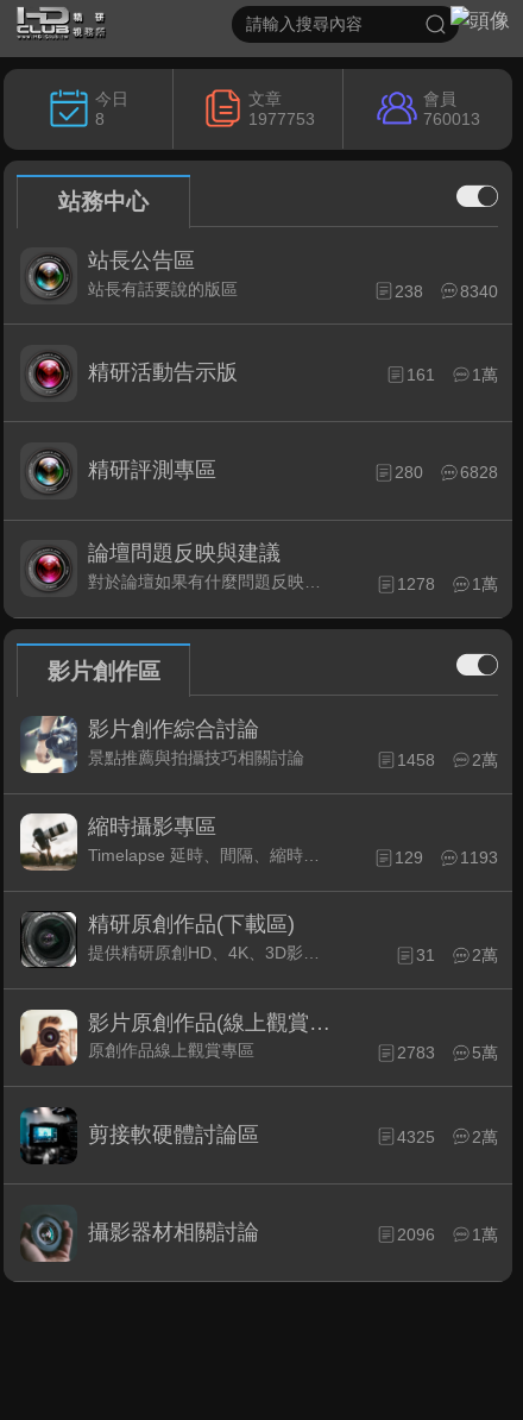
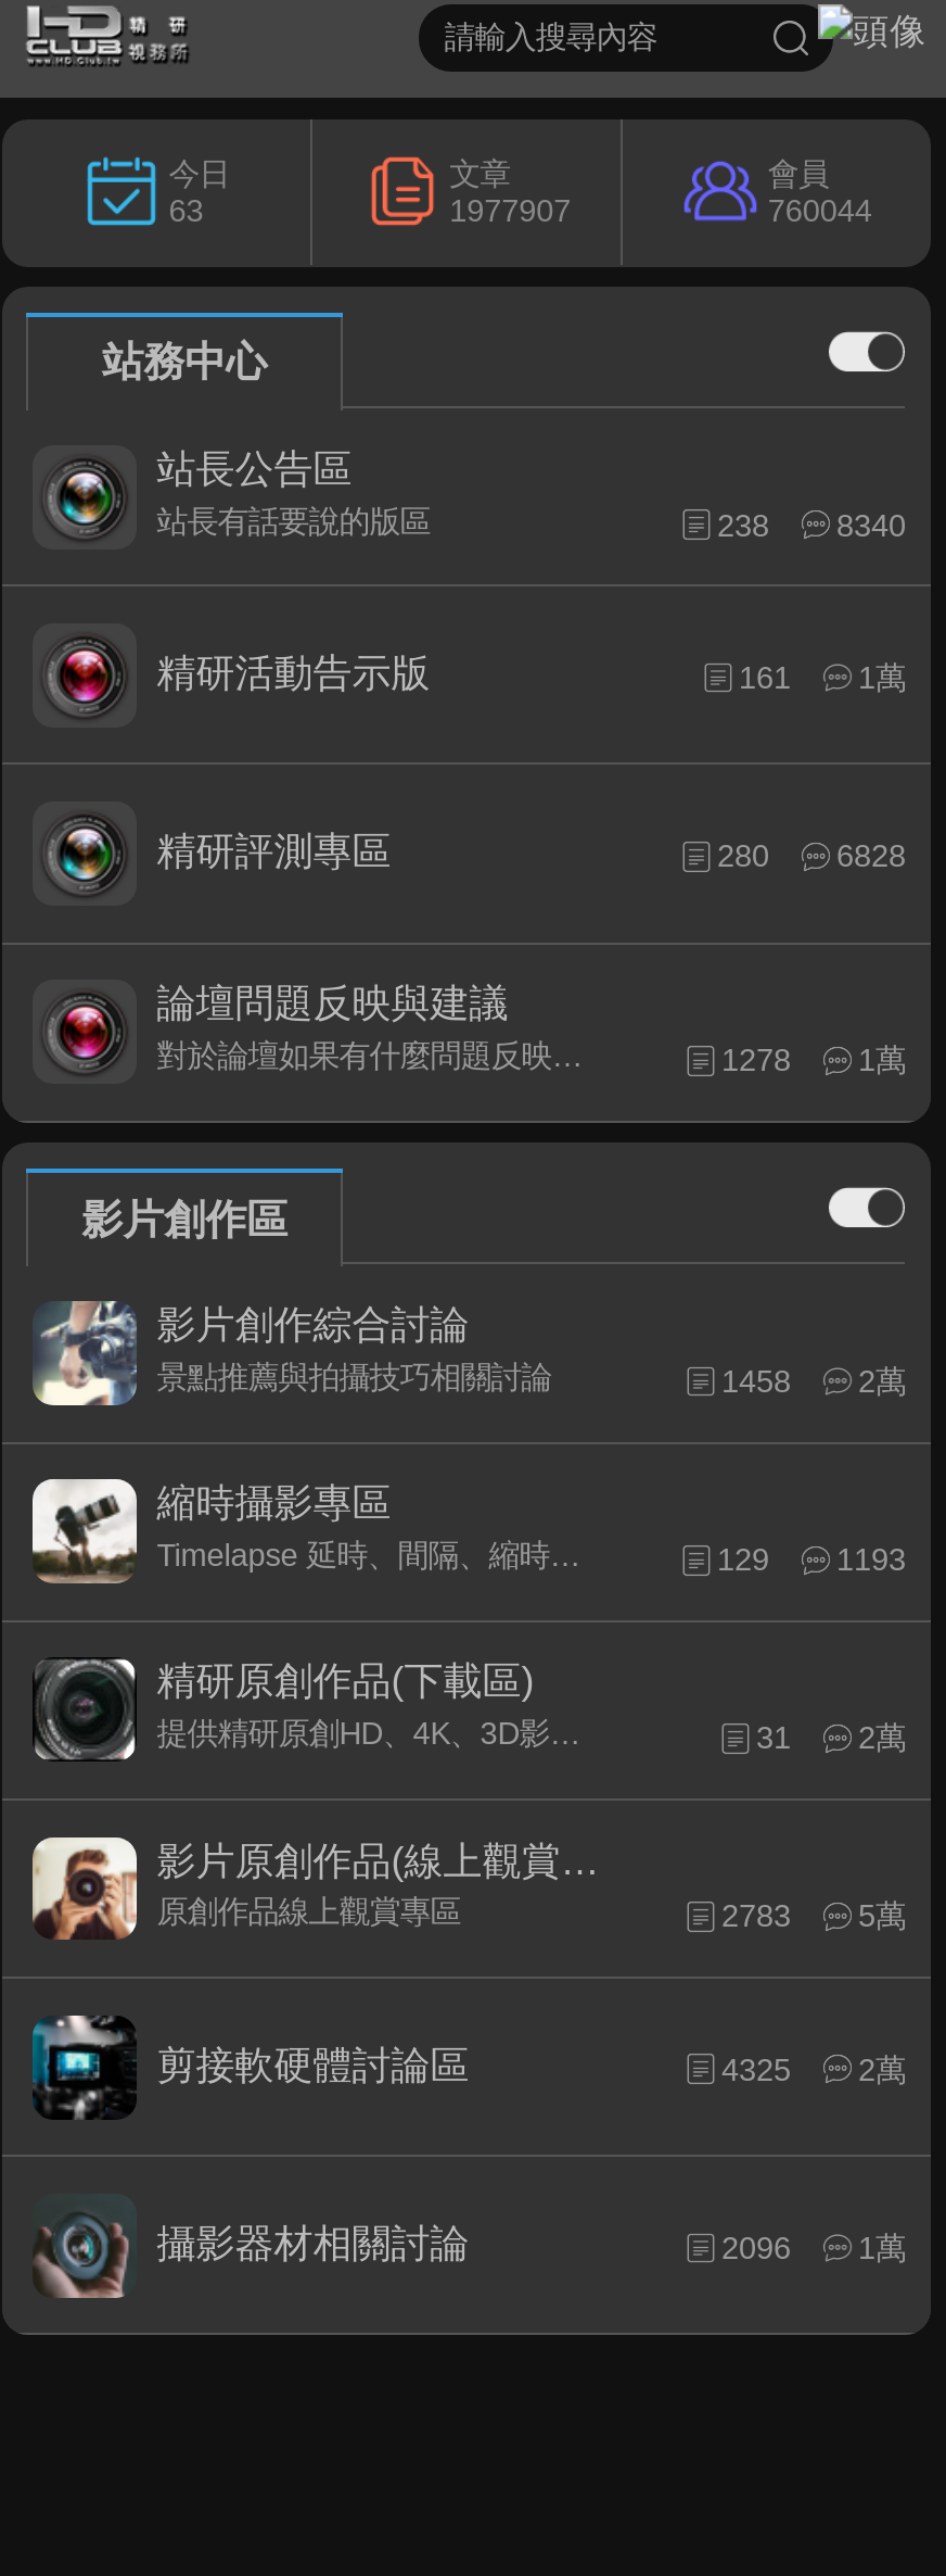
[95,110,104,129] 8 -> [169,194,203,229] 63
[249,110,315,129] 1977753 -> [449,194,571,229] 1977907
[423,110,480,129] 760013 -> [768,194,872,229] 760044

